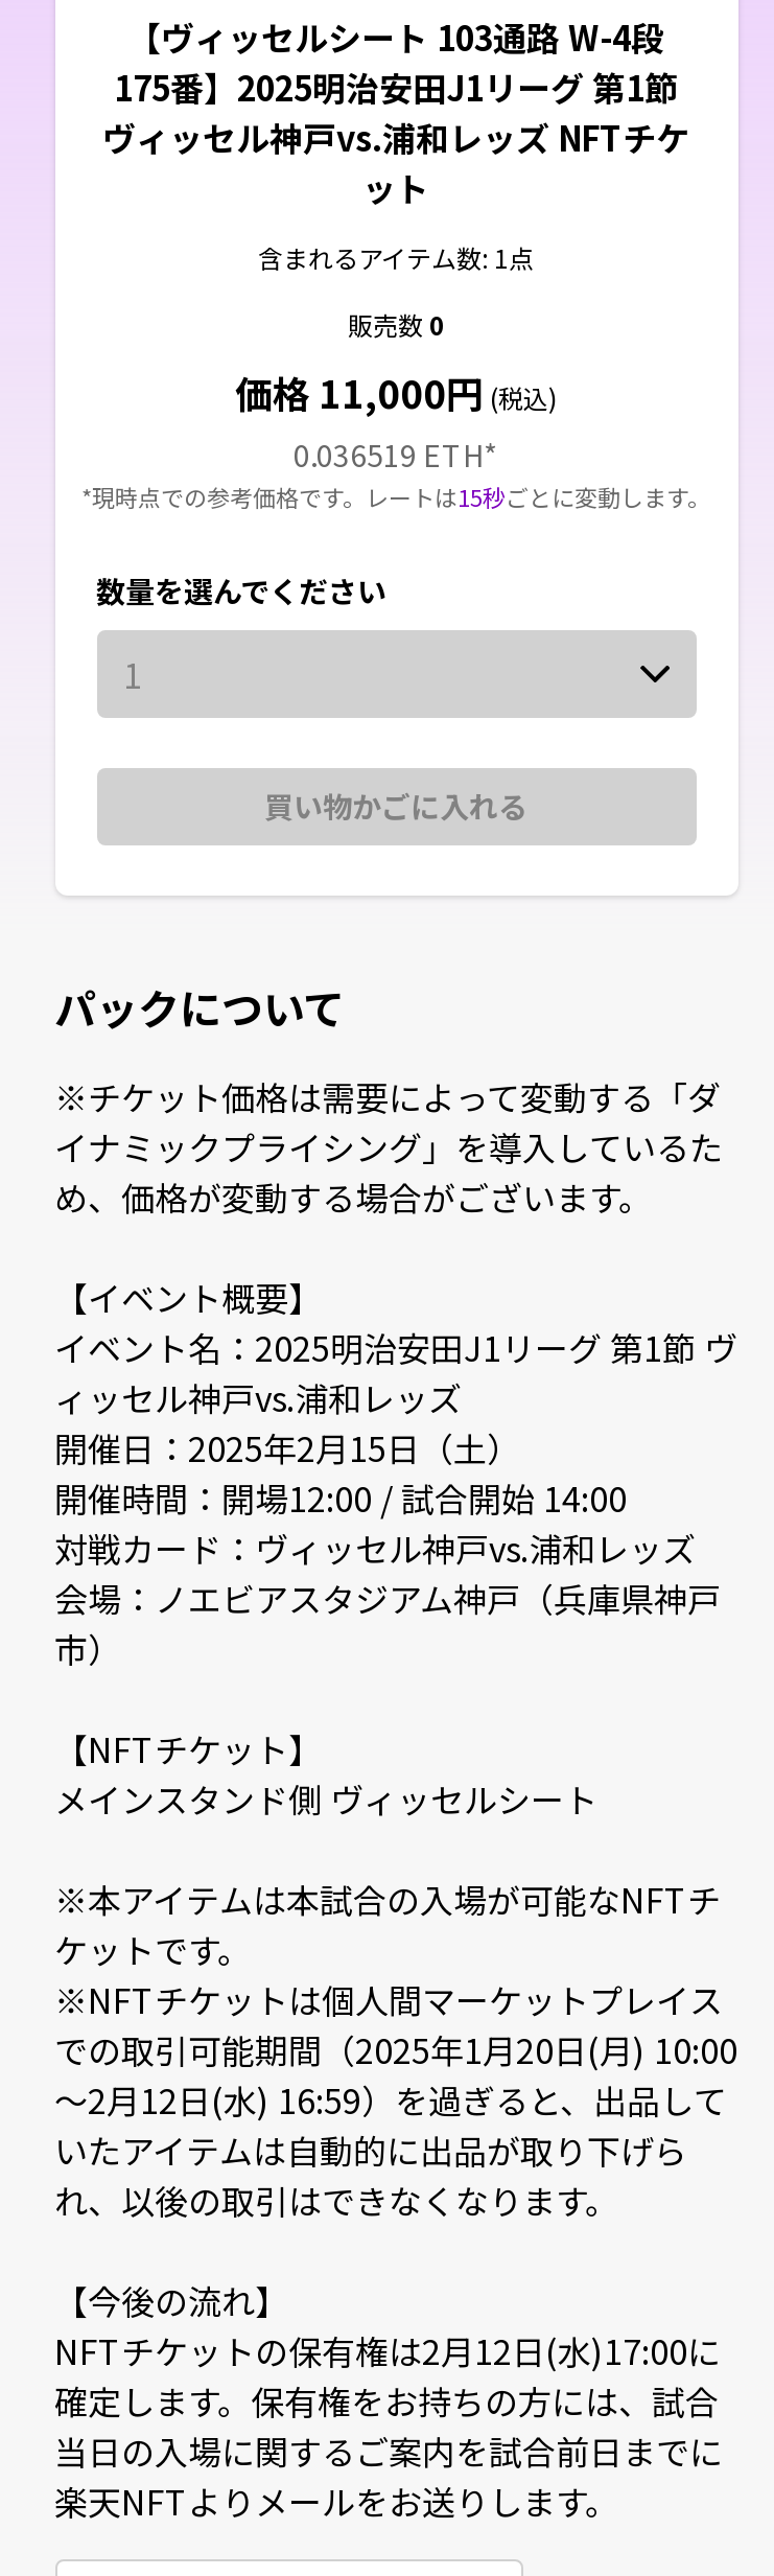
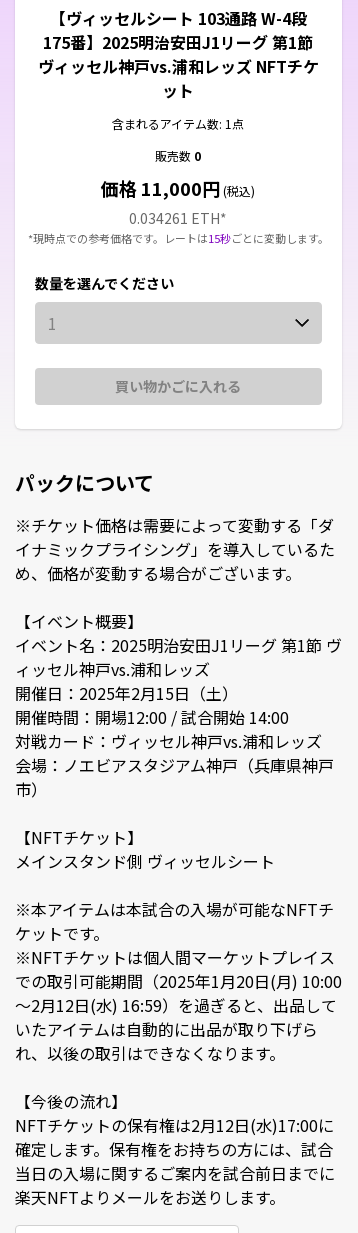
[294,434,498,475] 0.036519 ETH* -> [129,208,227,228] 0.034261 ETH*

